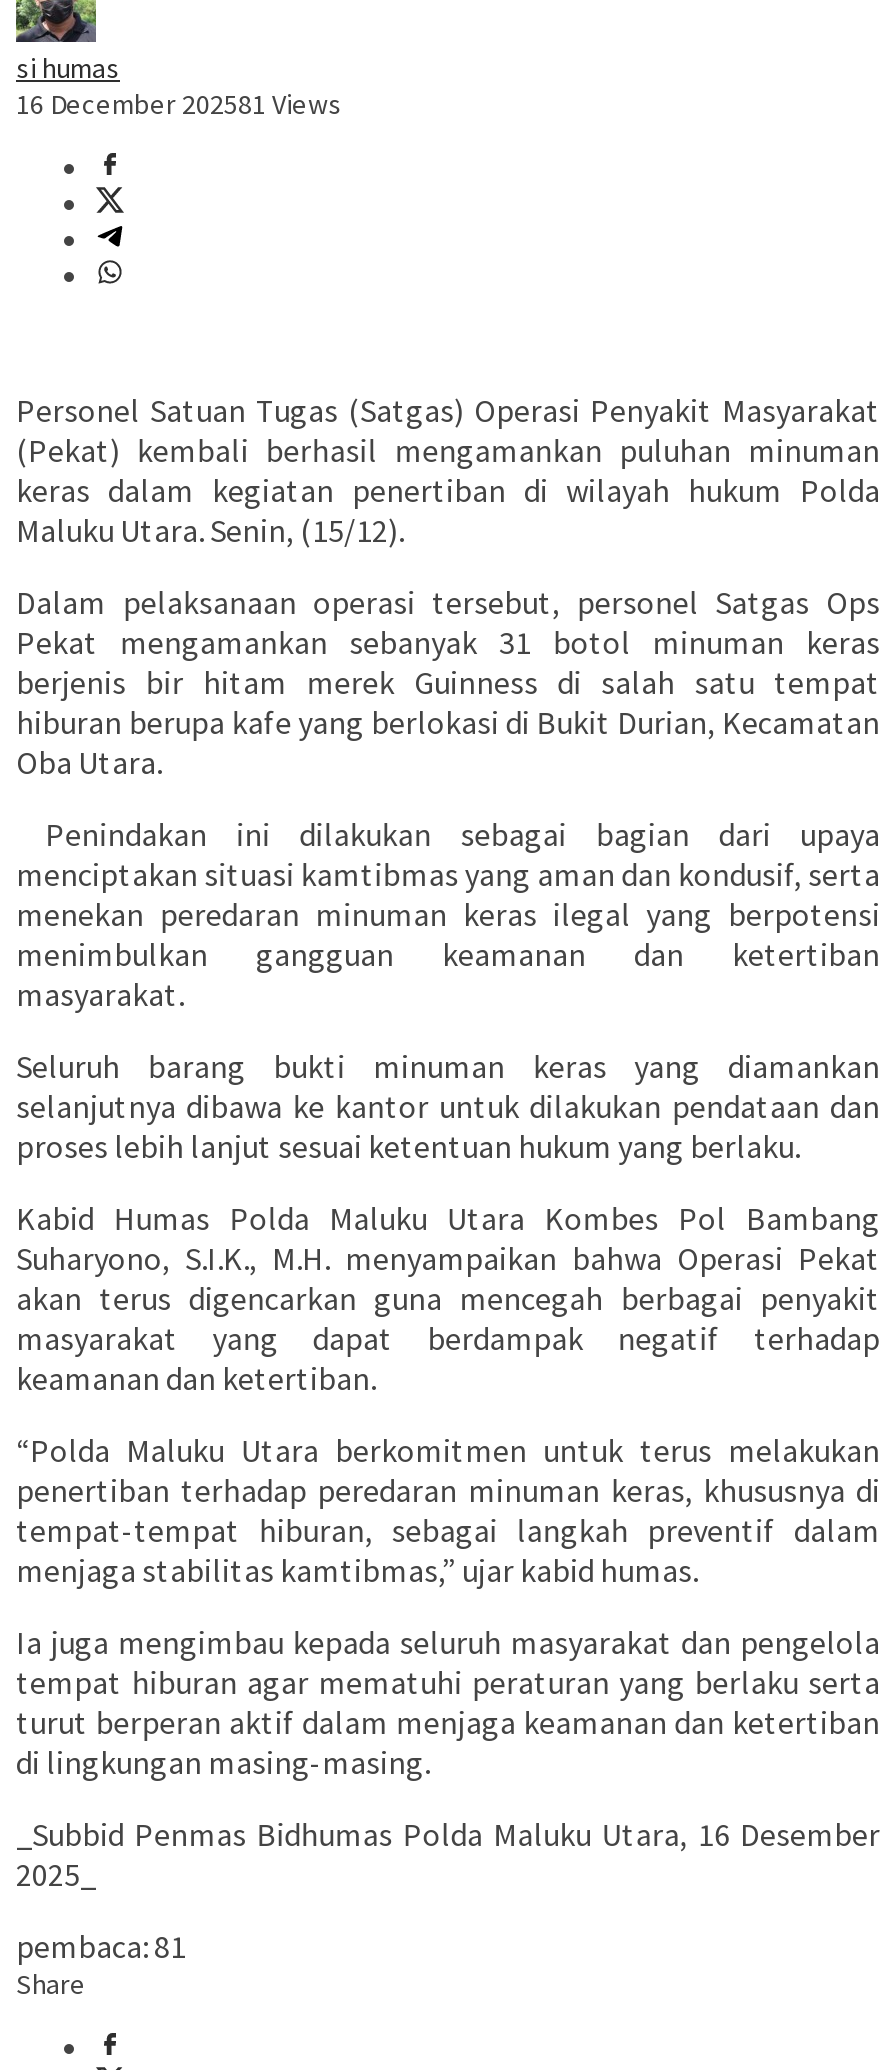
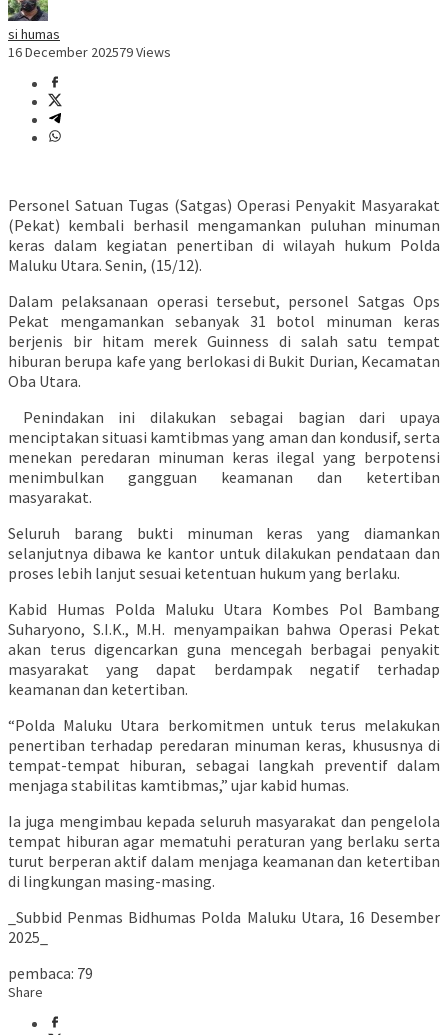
[16,86,342,122] 16 December 202581 Views -> [8,43,171,61] 16 December 202579 Views
[16,1926,186,1966] pembaca: 81 -> [8,963,93,983] pembaca: 79

